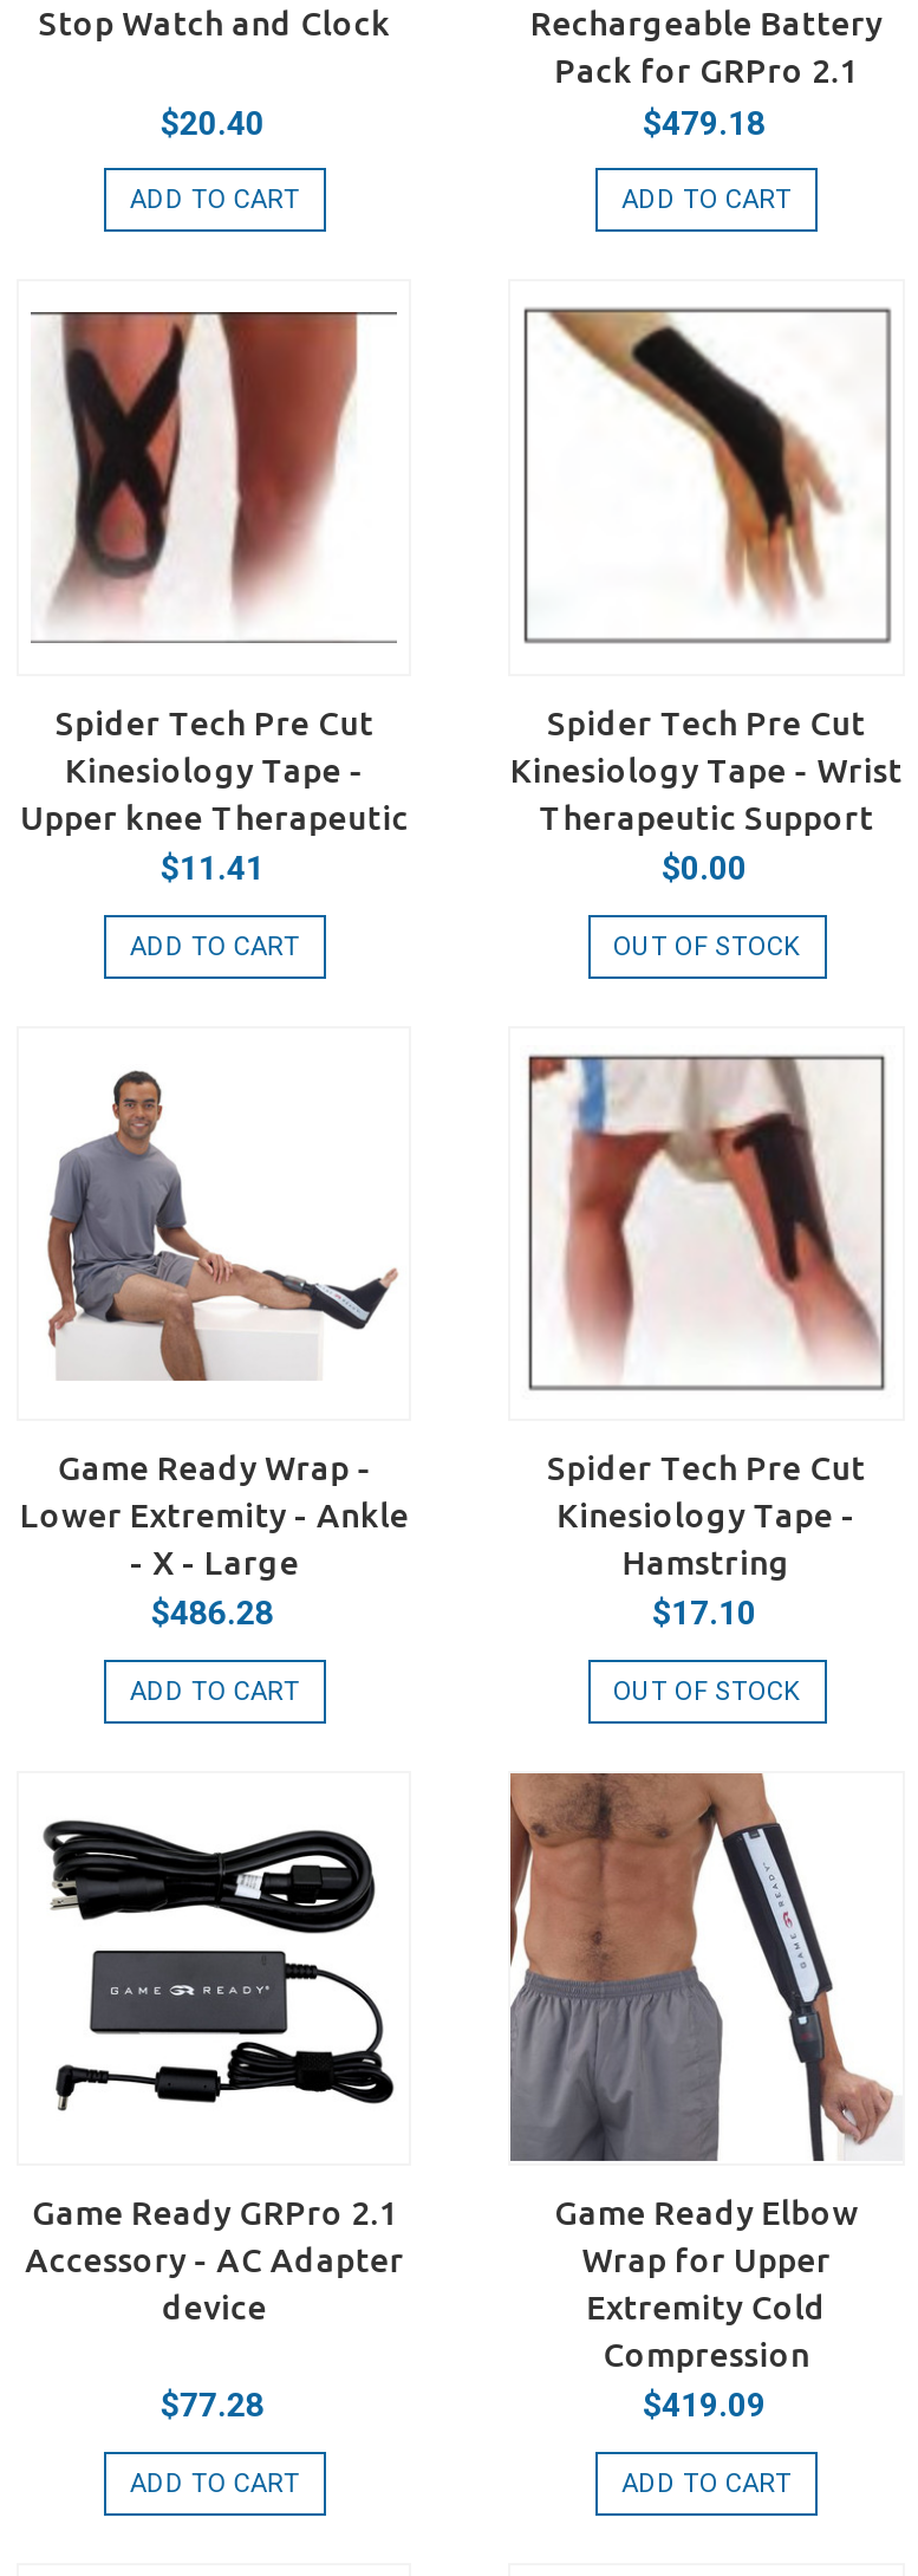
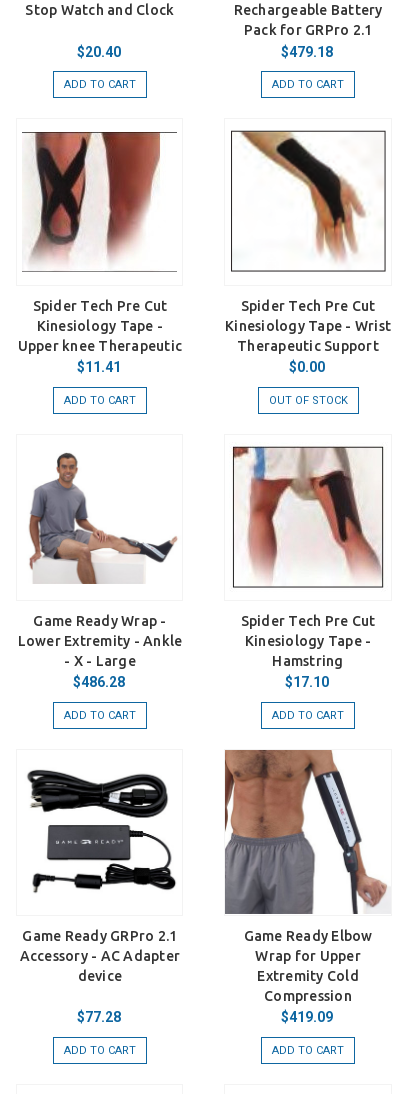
[613,1675,800,1706] OUT OF STOCK -> [272,709,344,722] ADD TO CART

